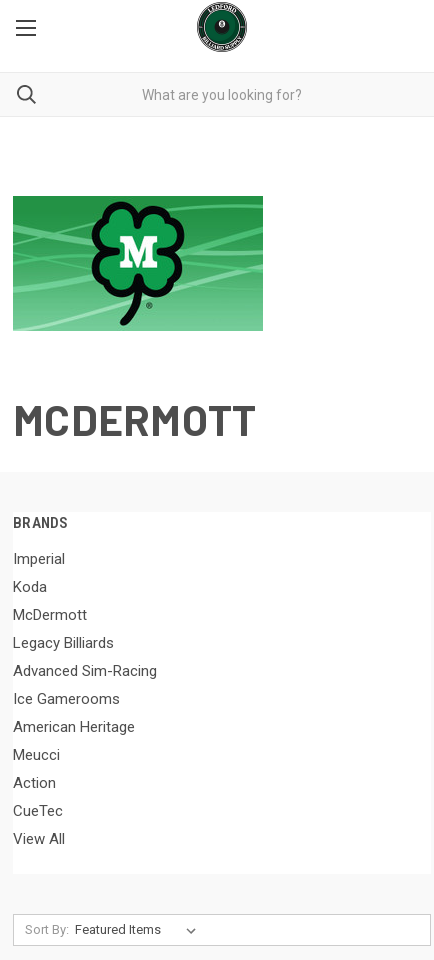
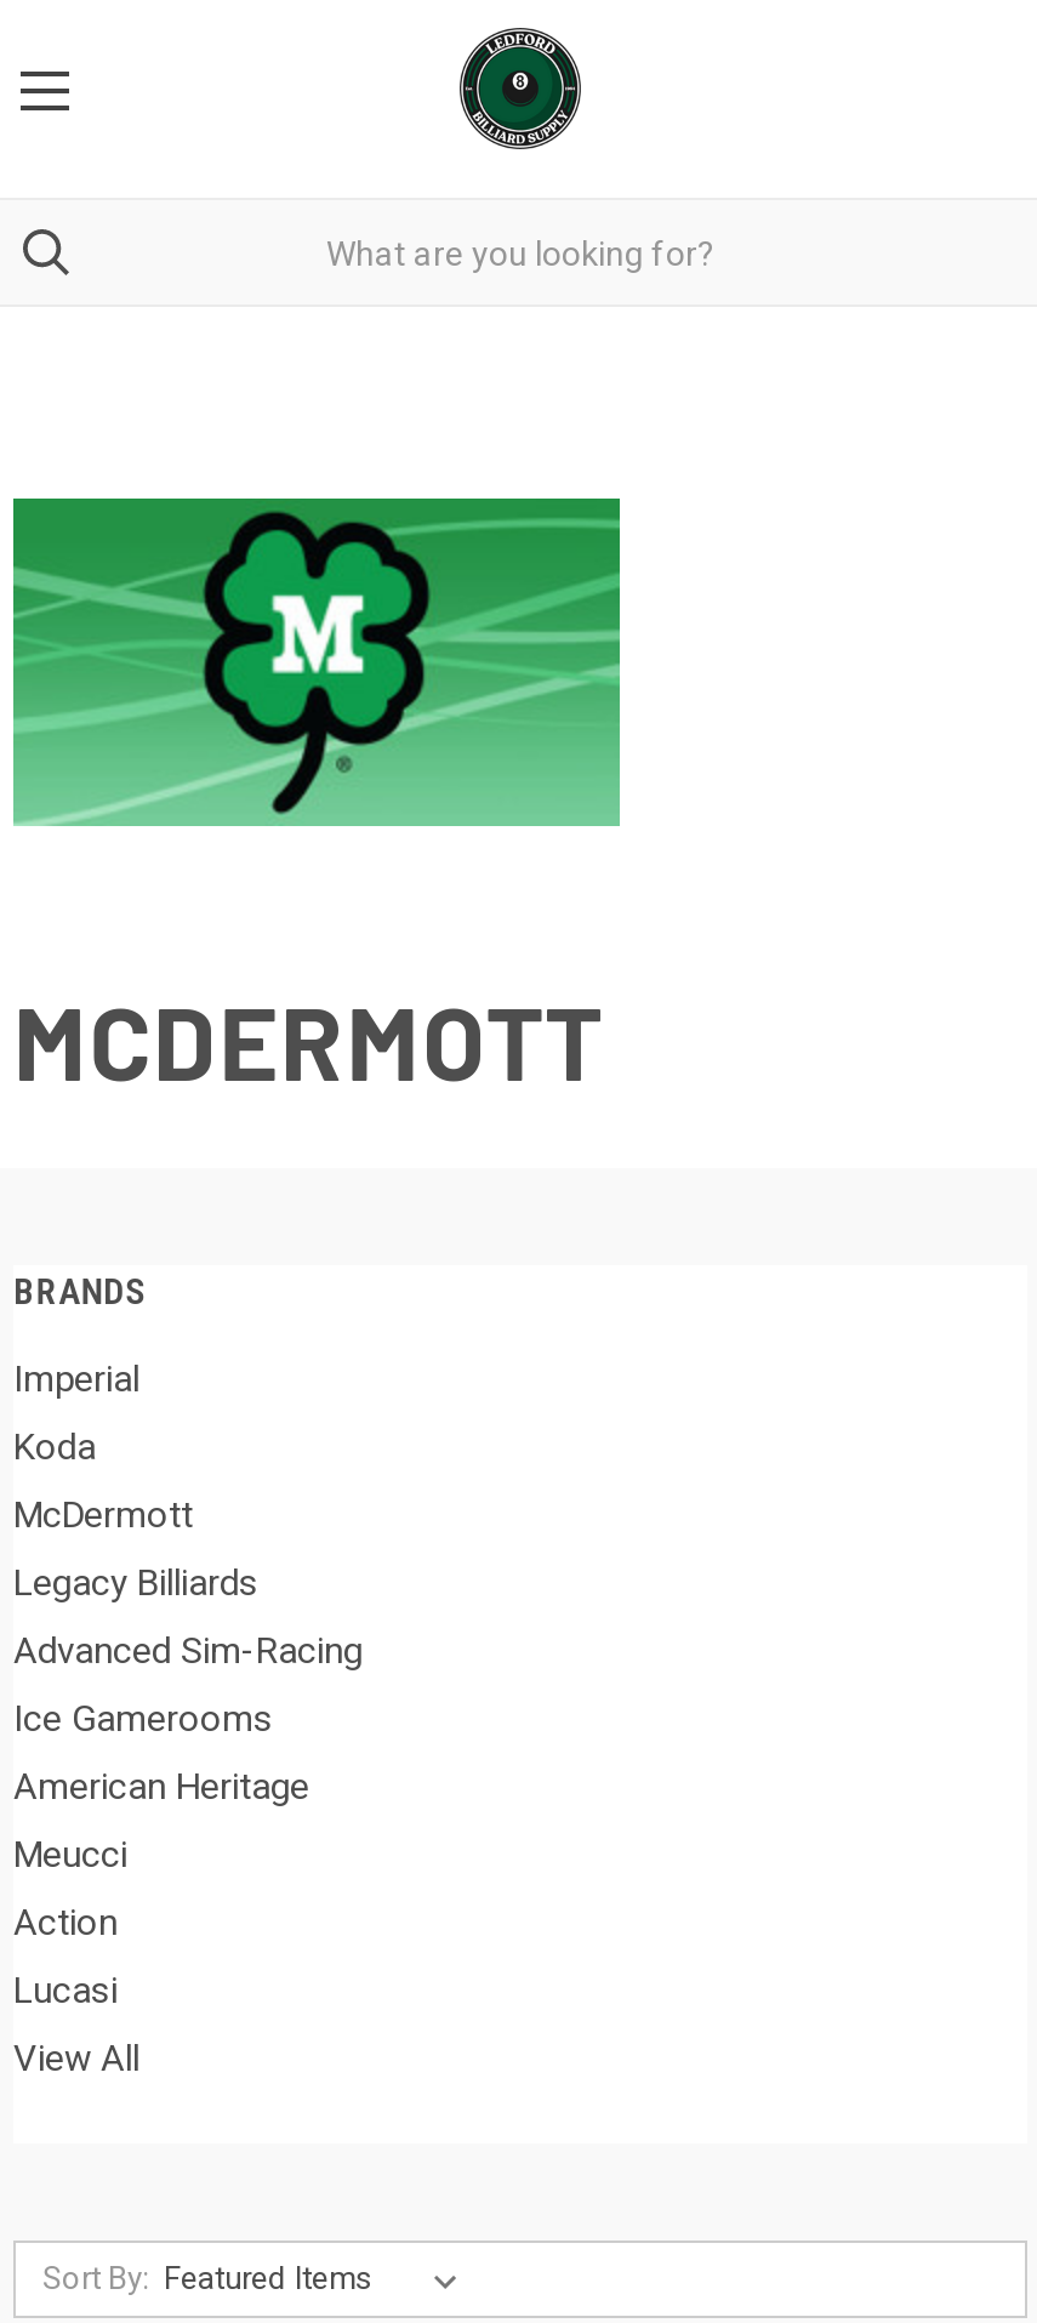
[13,802,63,820] CueTec -> [13,1969,118,2012] Lucasi

